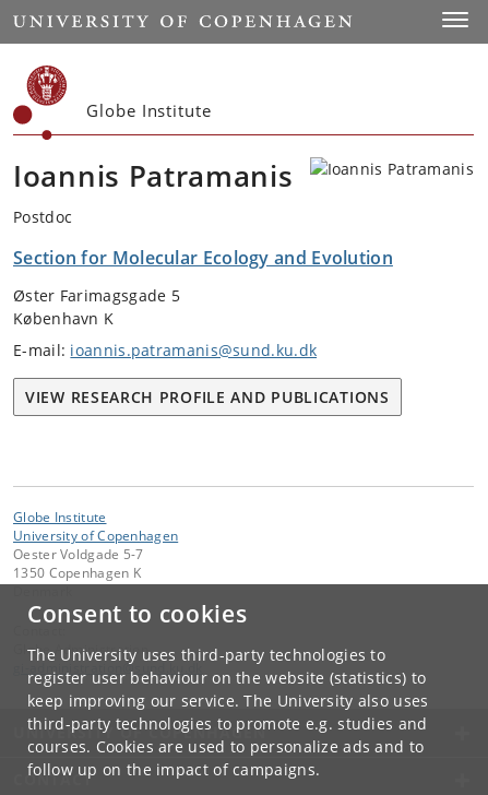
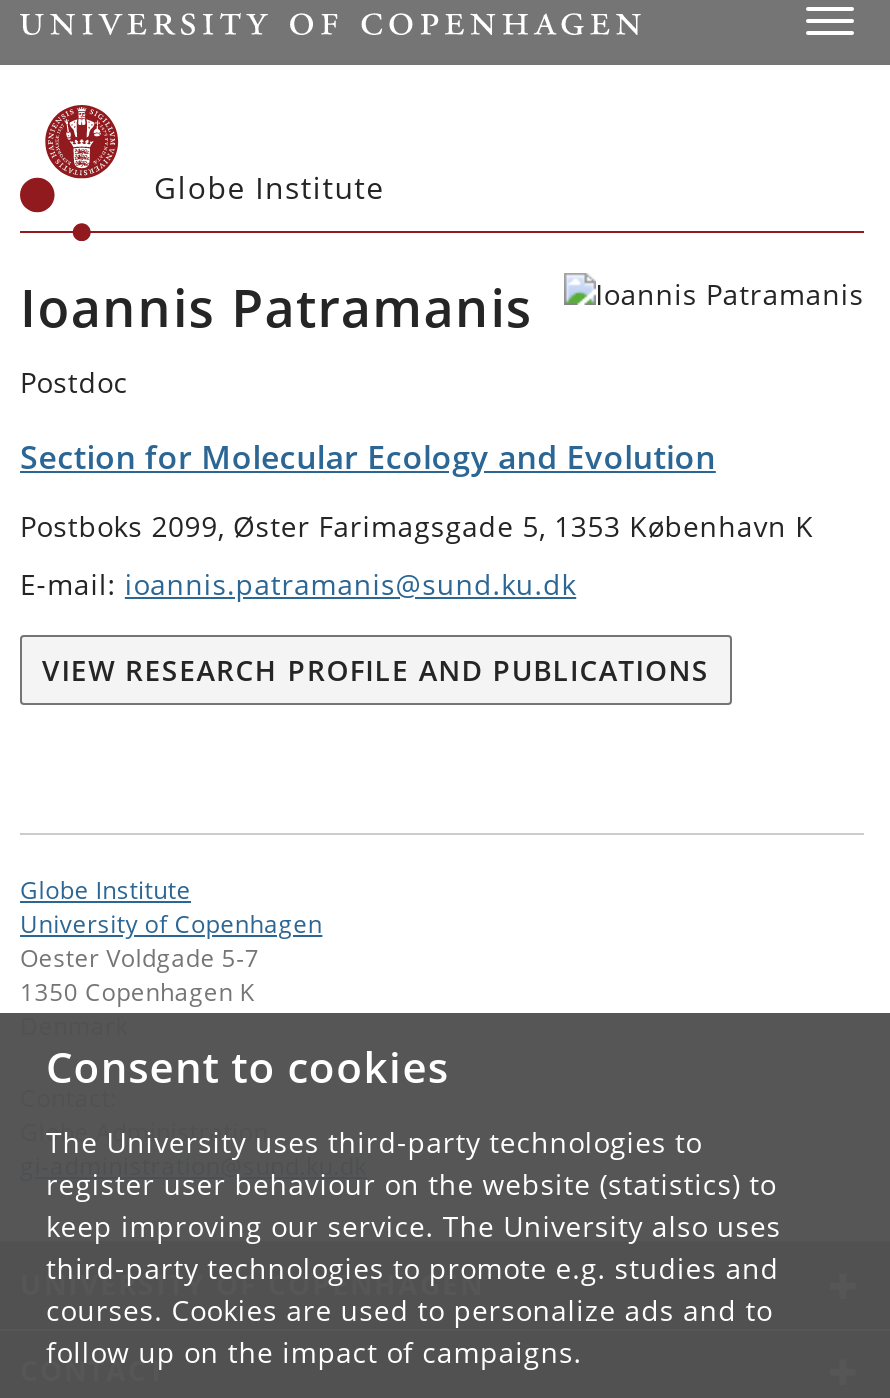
[13,285,180,329] Øster Farimagsgade 5 | København K -> [20,507,814,545] Postboks 2099, Øster Farimagsgade 5, 1353 København K

